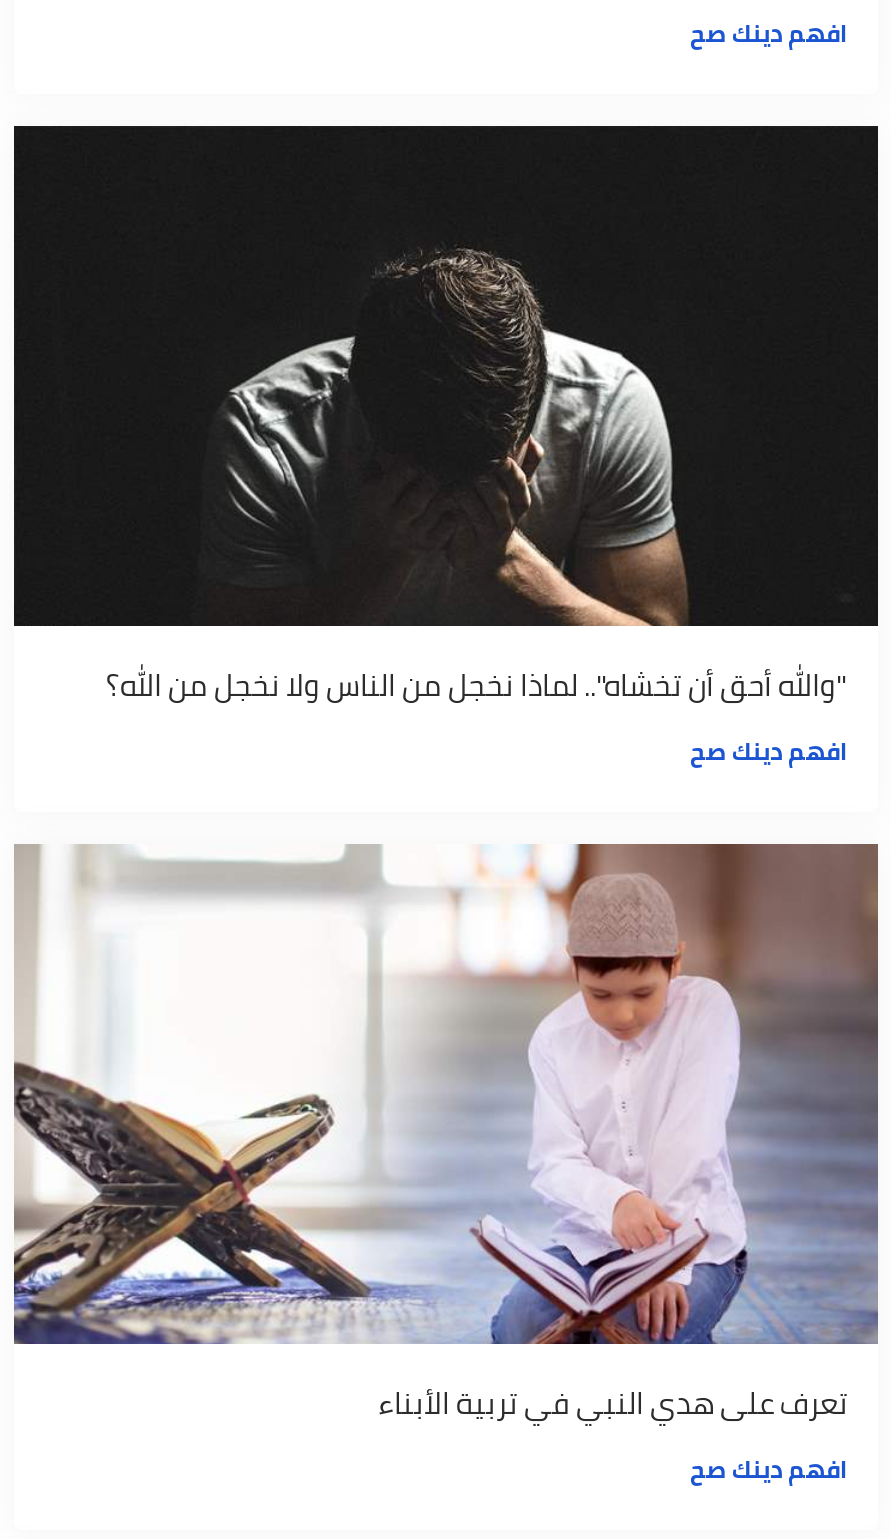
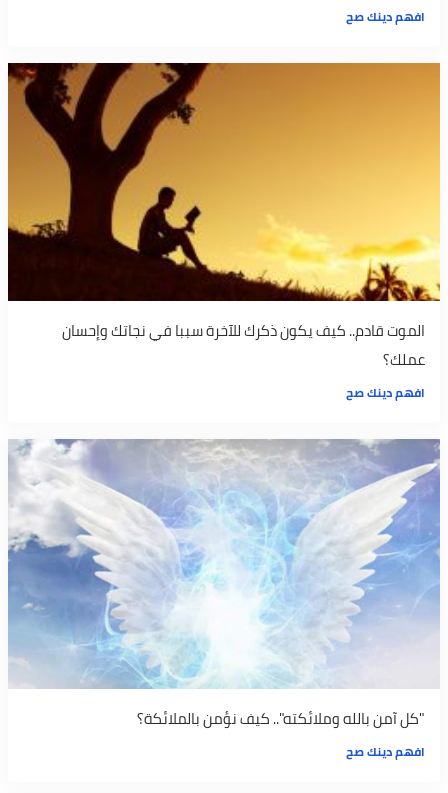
[12,124,880,713] [image] | "والله أحق أن تخشاه".. لماذا نخجل من الناس ولا نخجل من الله؟ -> [7,62,441,374] [image] | الموت قادم.. كيف يكون ذكرك للآخرة سببا في نجاتك وإحسان | عملك؟
[12,842,880,1431] [image] | تعرف على هدي النبي في تربية الأبناء -> [7,438,440,733] [image] | "كل آمن بالله وملائكته".. كيف نؤمن بالملائكة؟

